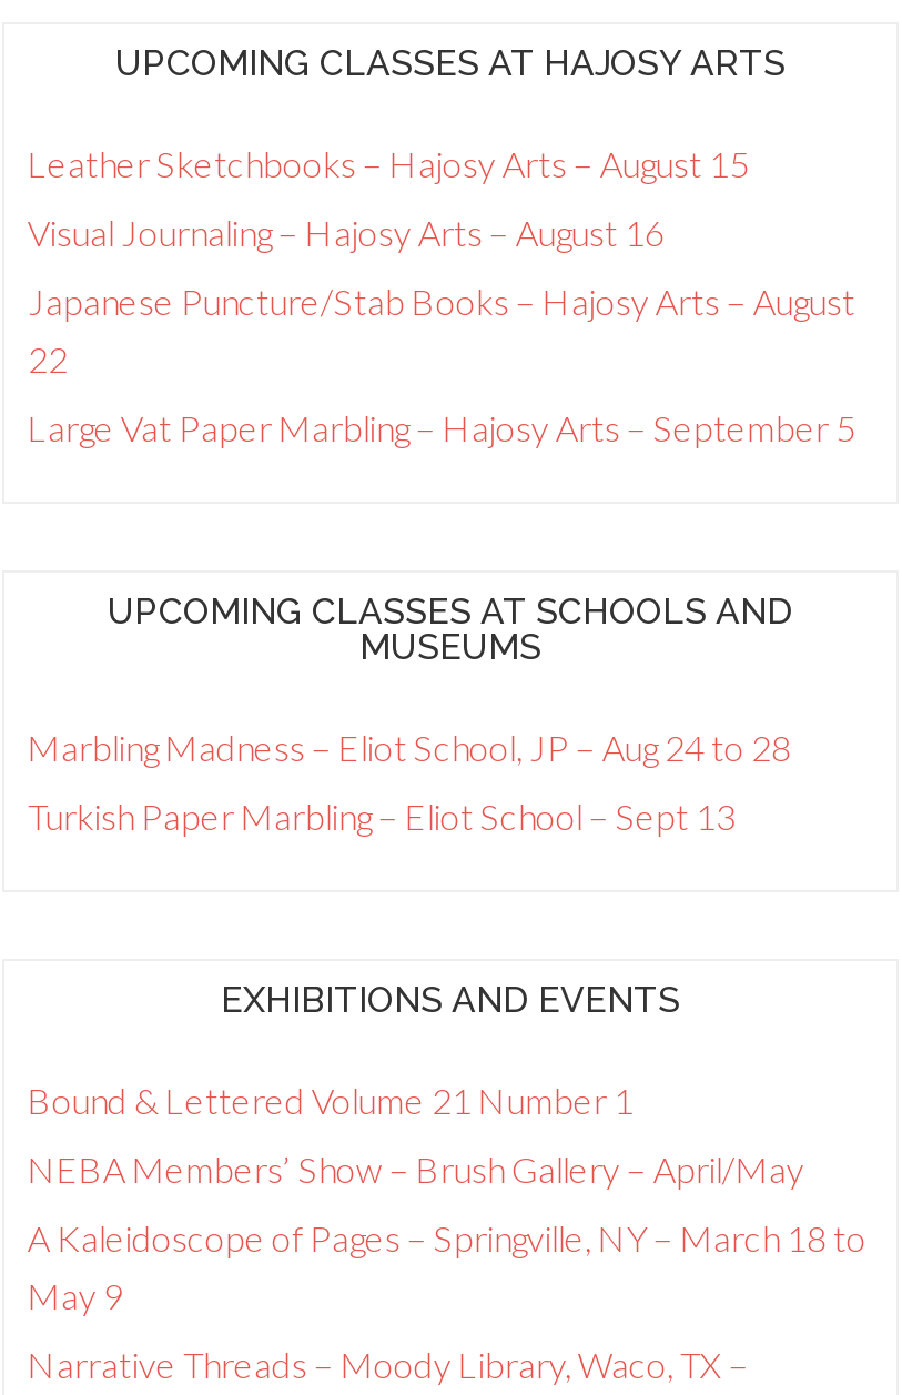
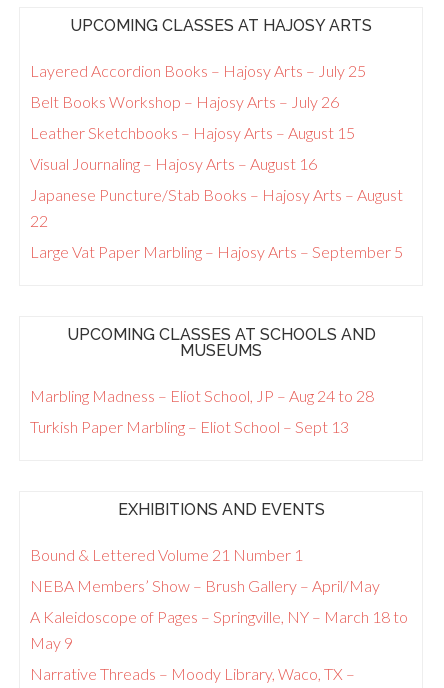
none -> [30,61,366,111] Layered Accordion Books – Hajosy Arts – July 25 | Belt Books Workshop – Hajosy Arts – July 26

